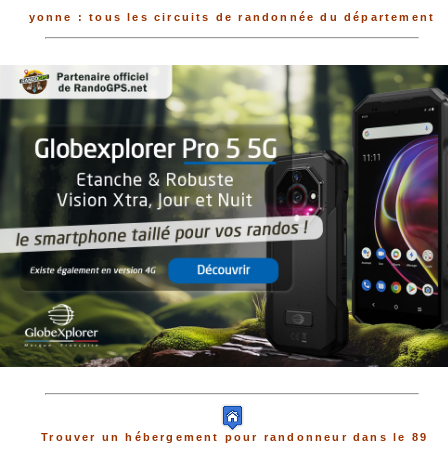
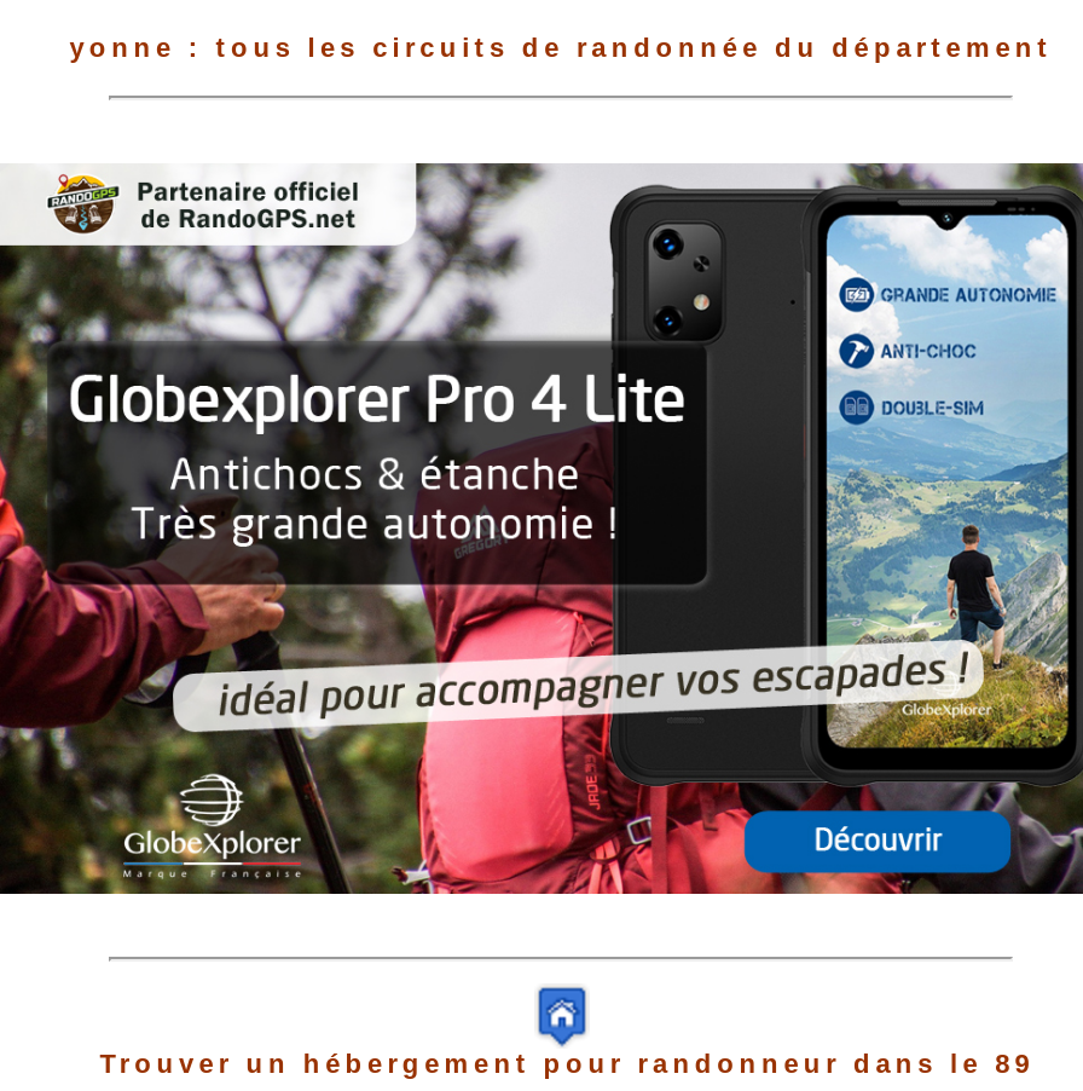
[3,64,445,368] [image] -> [7,161,1076,896] [image]

